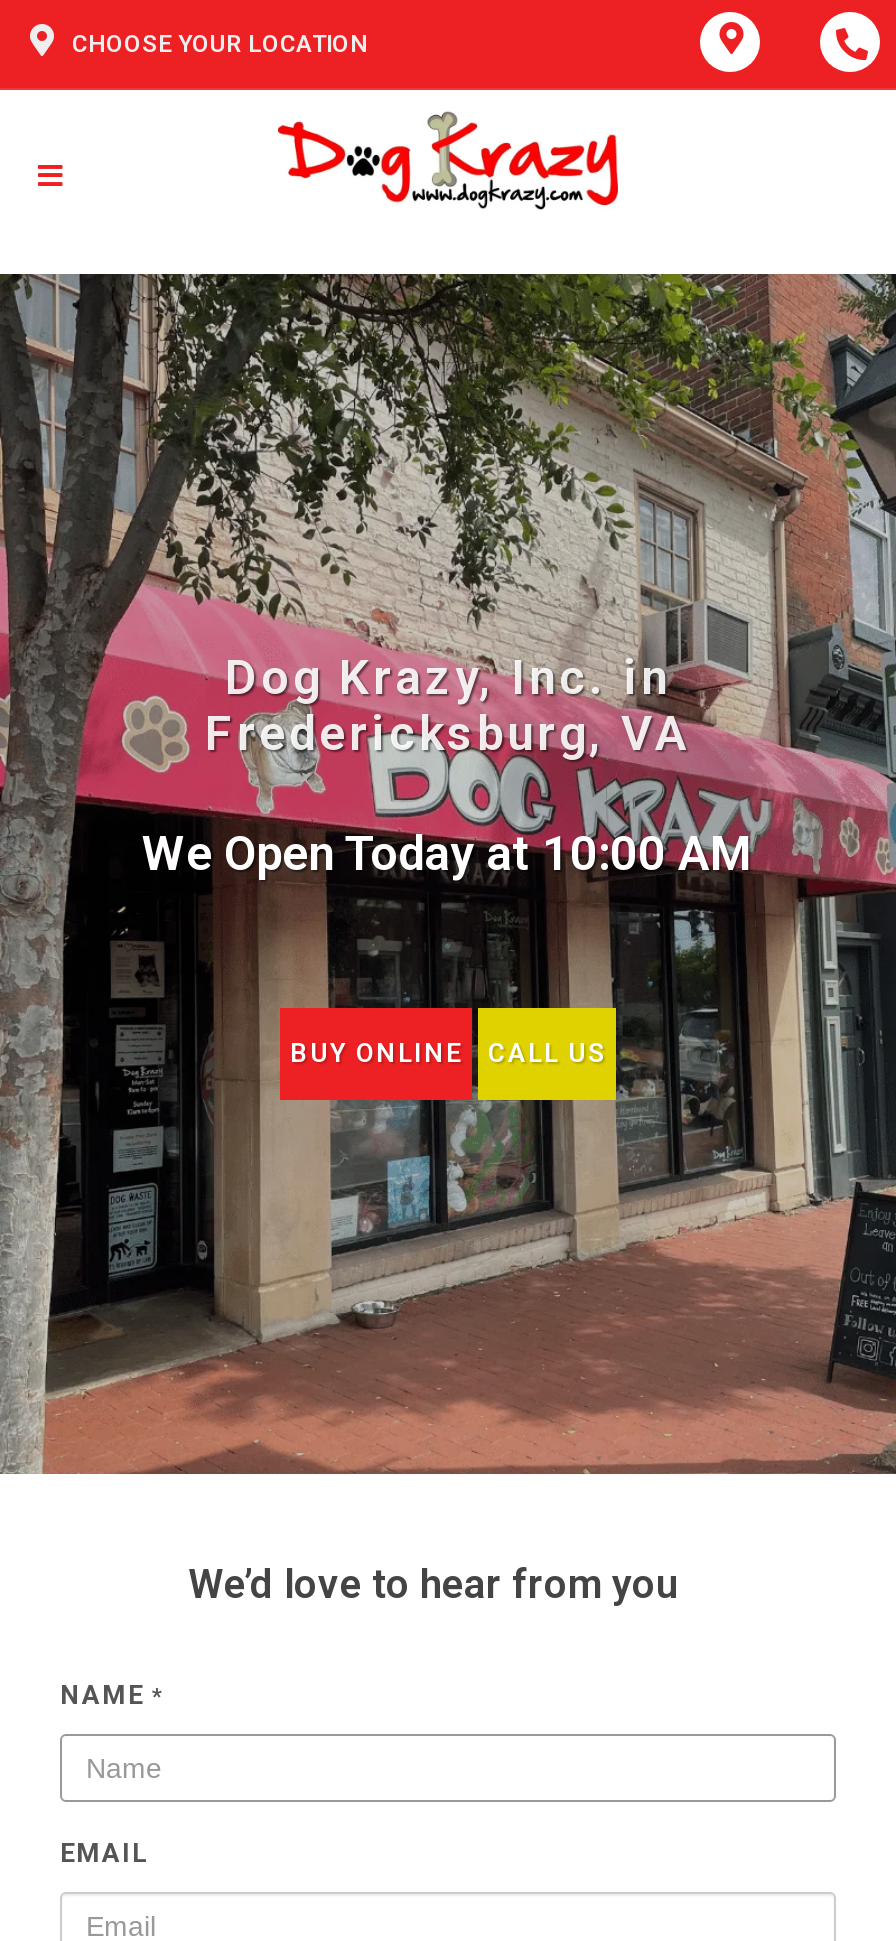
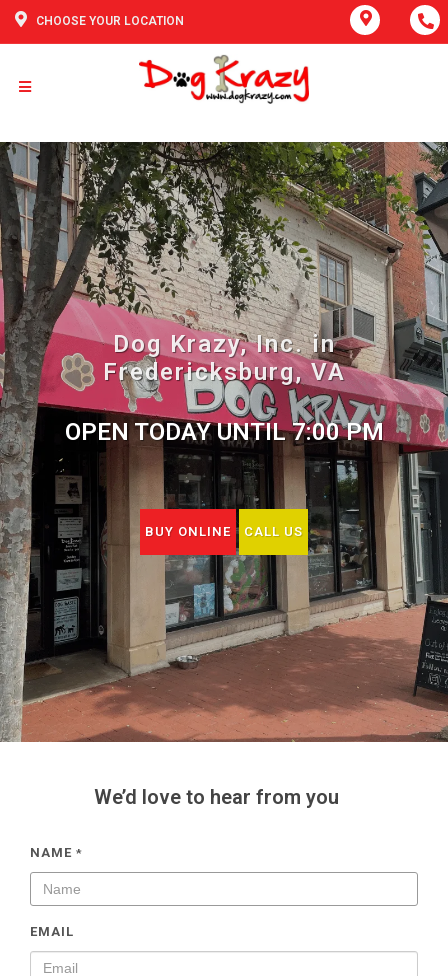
[142,825,754,881] We Open Today at 10:00 AM -> [64,417,383,445] OPEN TODAY UNTIL 7:00 PM

